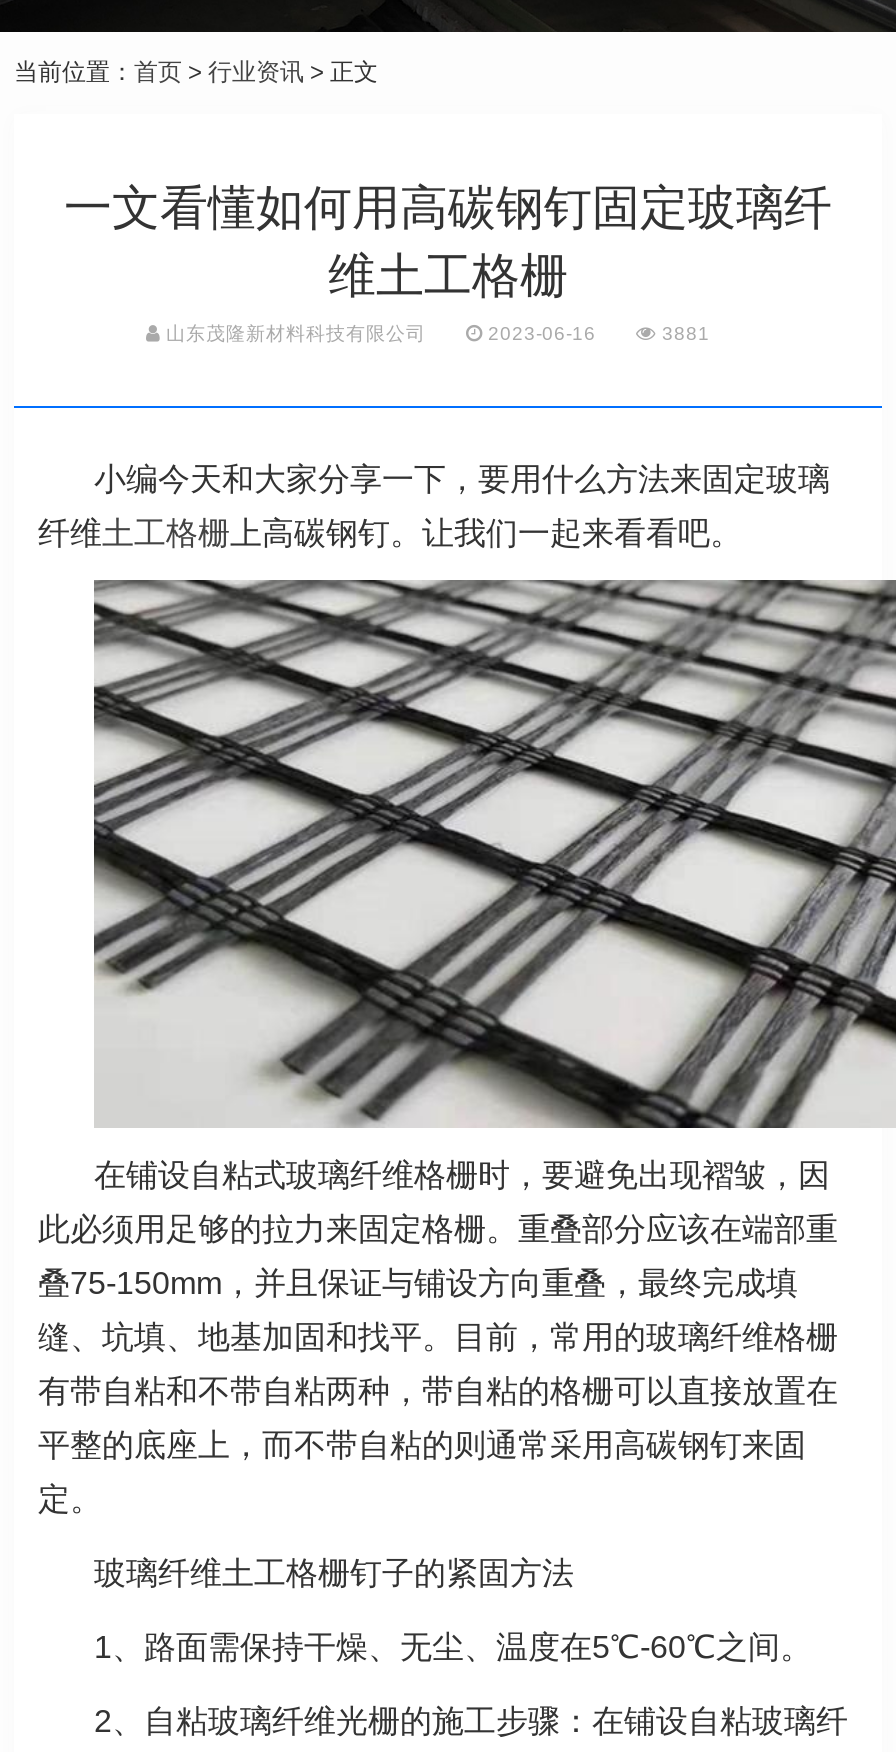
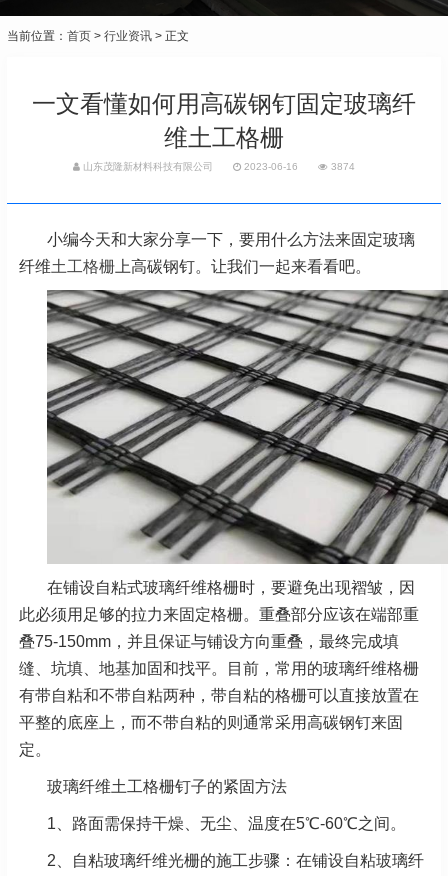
[656,323,710,345] 3881 -> [328,161,355,172] 3874

